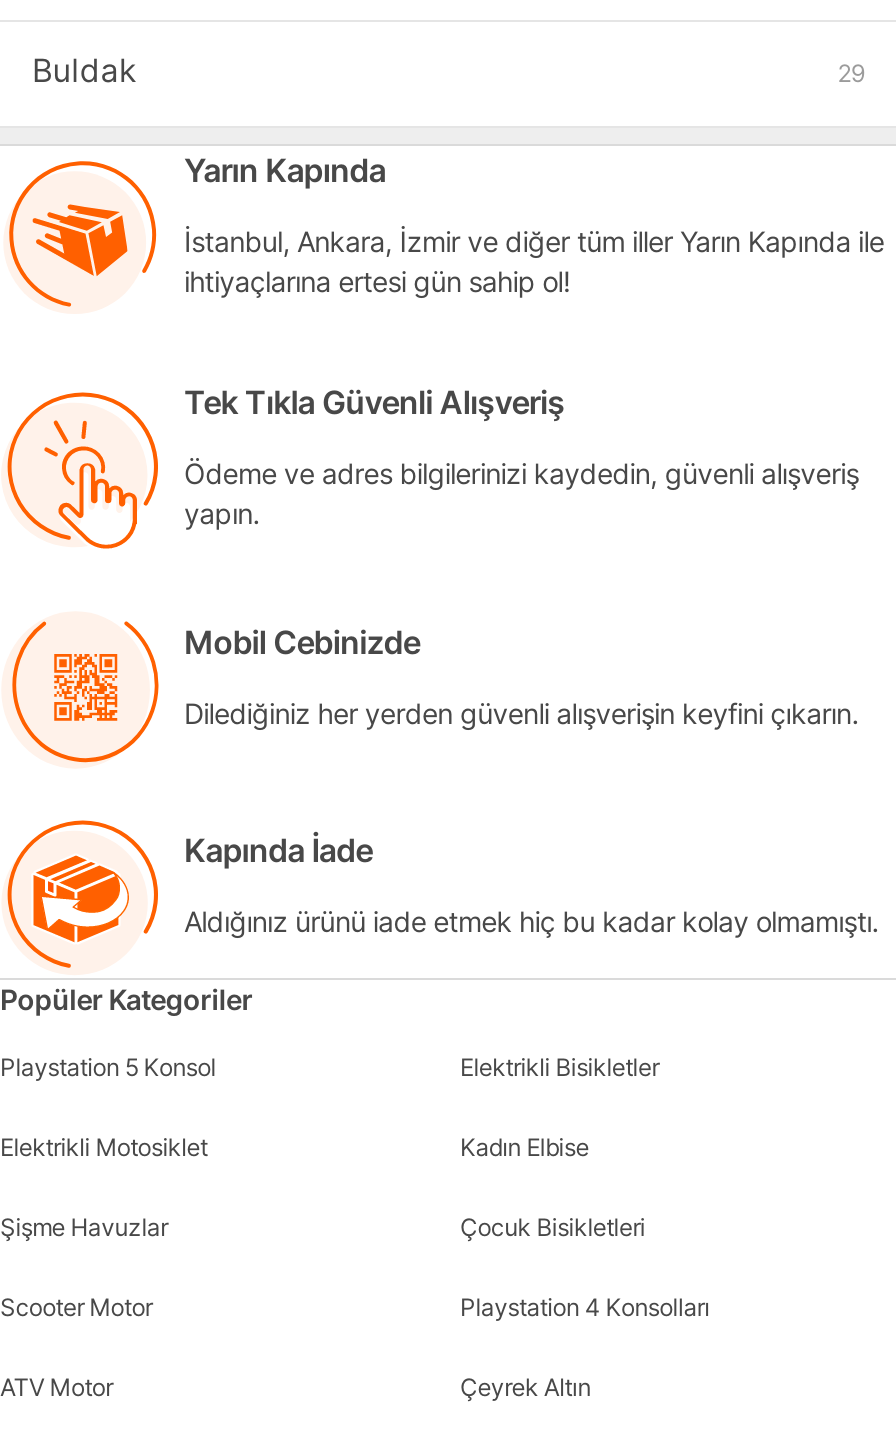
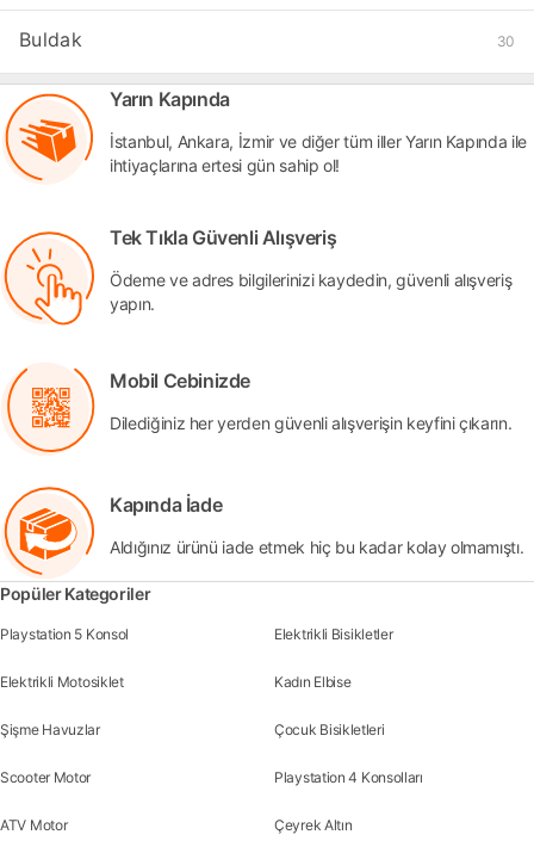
[837,58,864,88] 29 -> [497,32,515,50] 30

